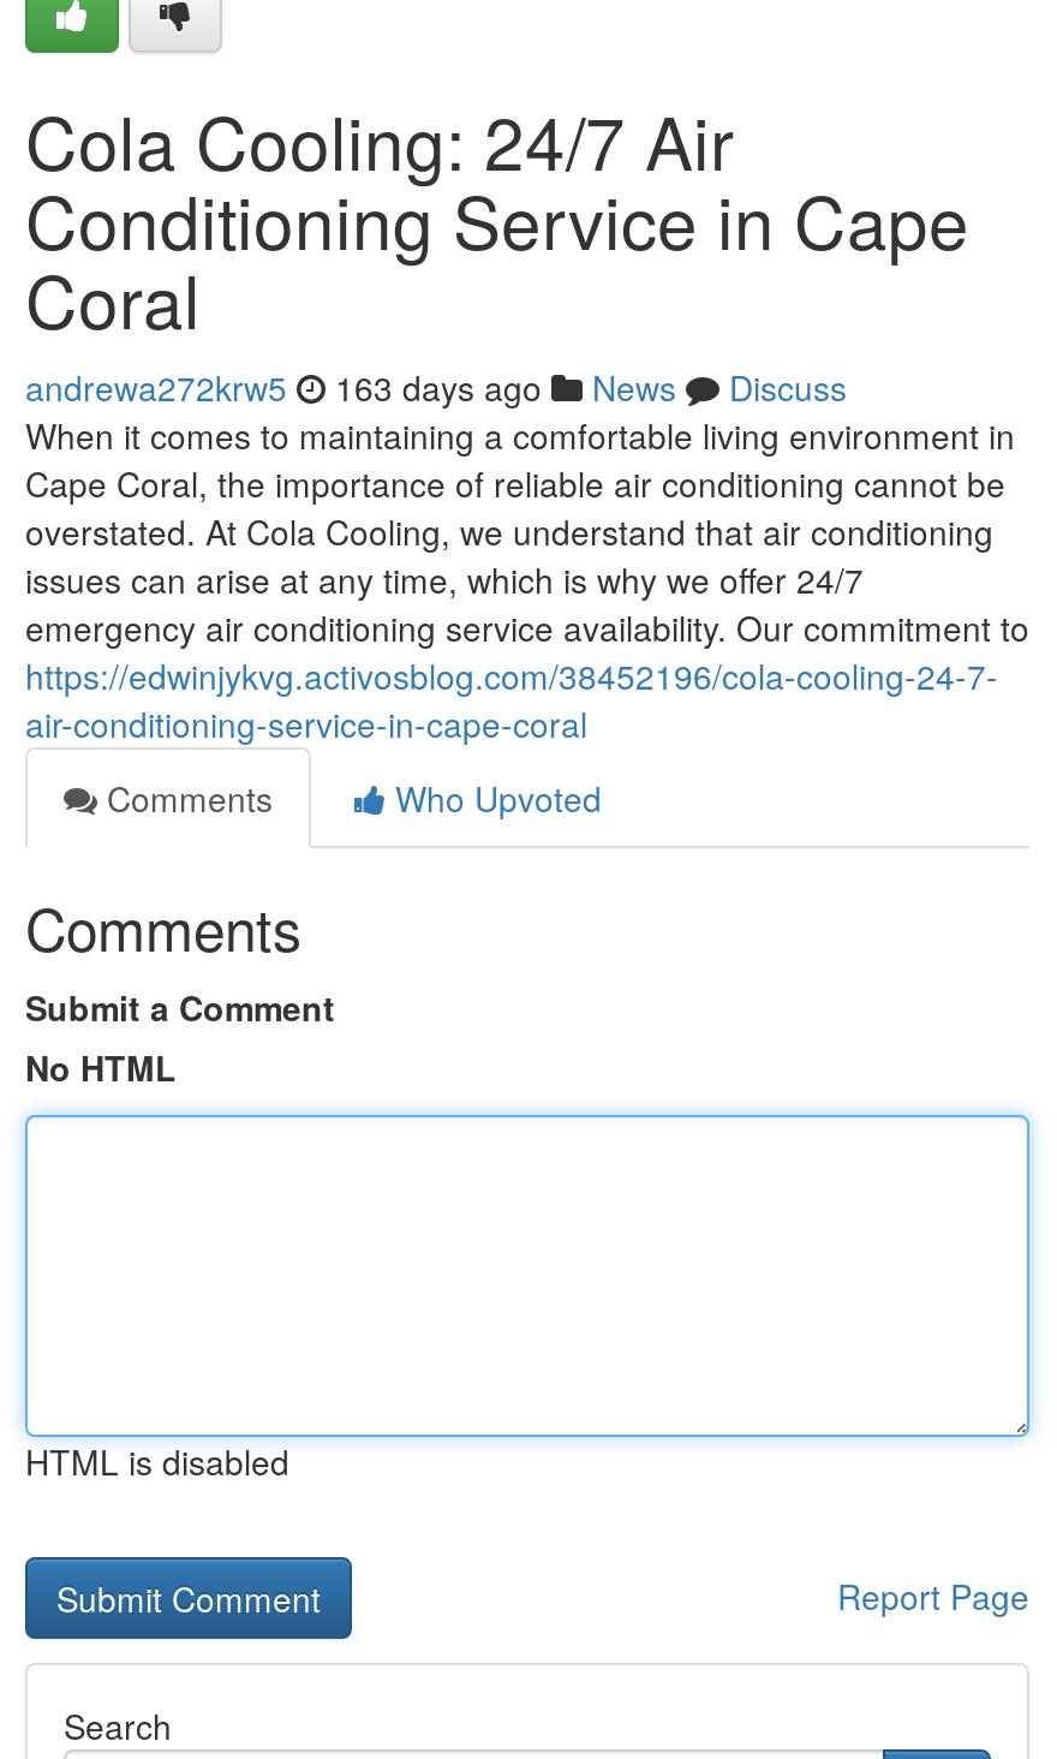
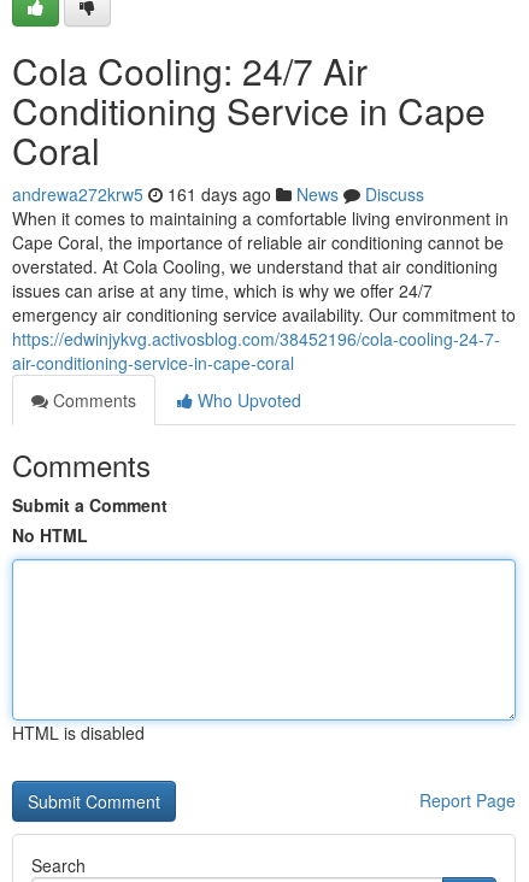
[25,363,847,411] andrewa272krw5 163 days ago News Discuss -> [12,182,424,206] andrewa272krw5 161 days ago News Discuss

